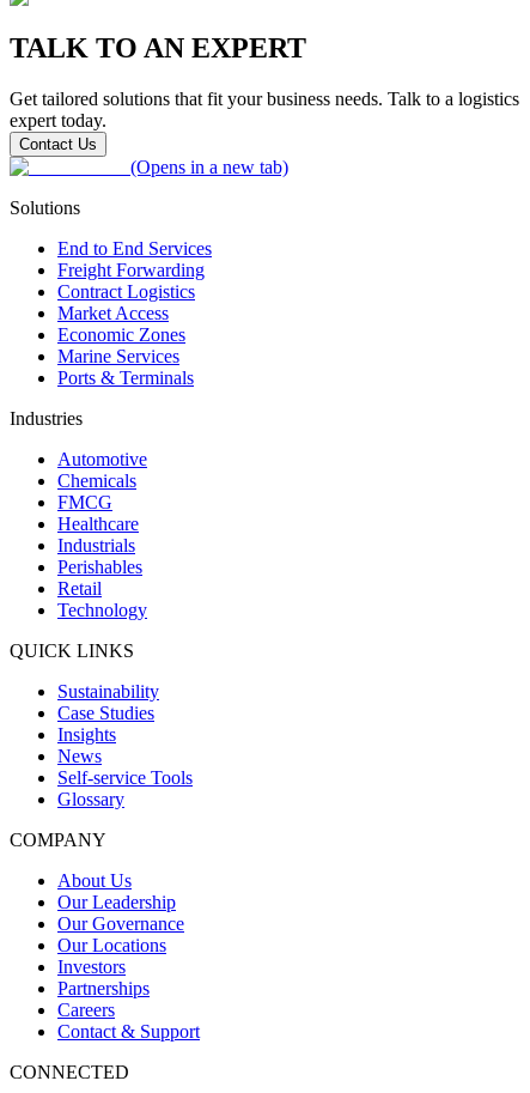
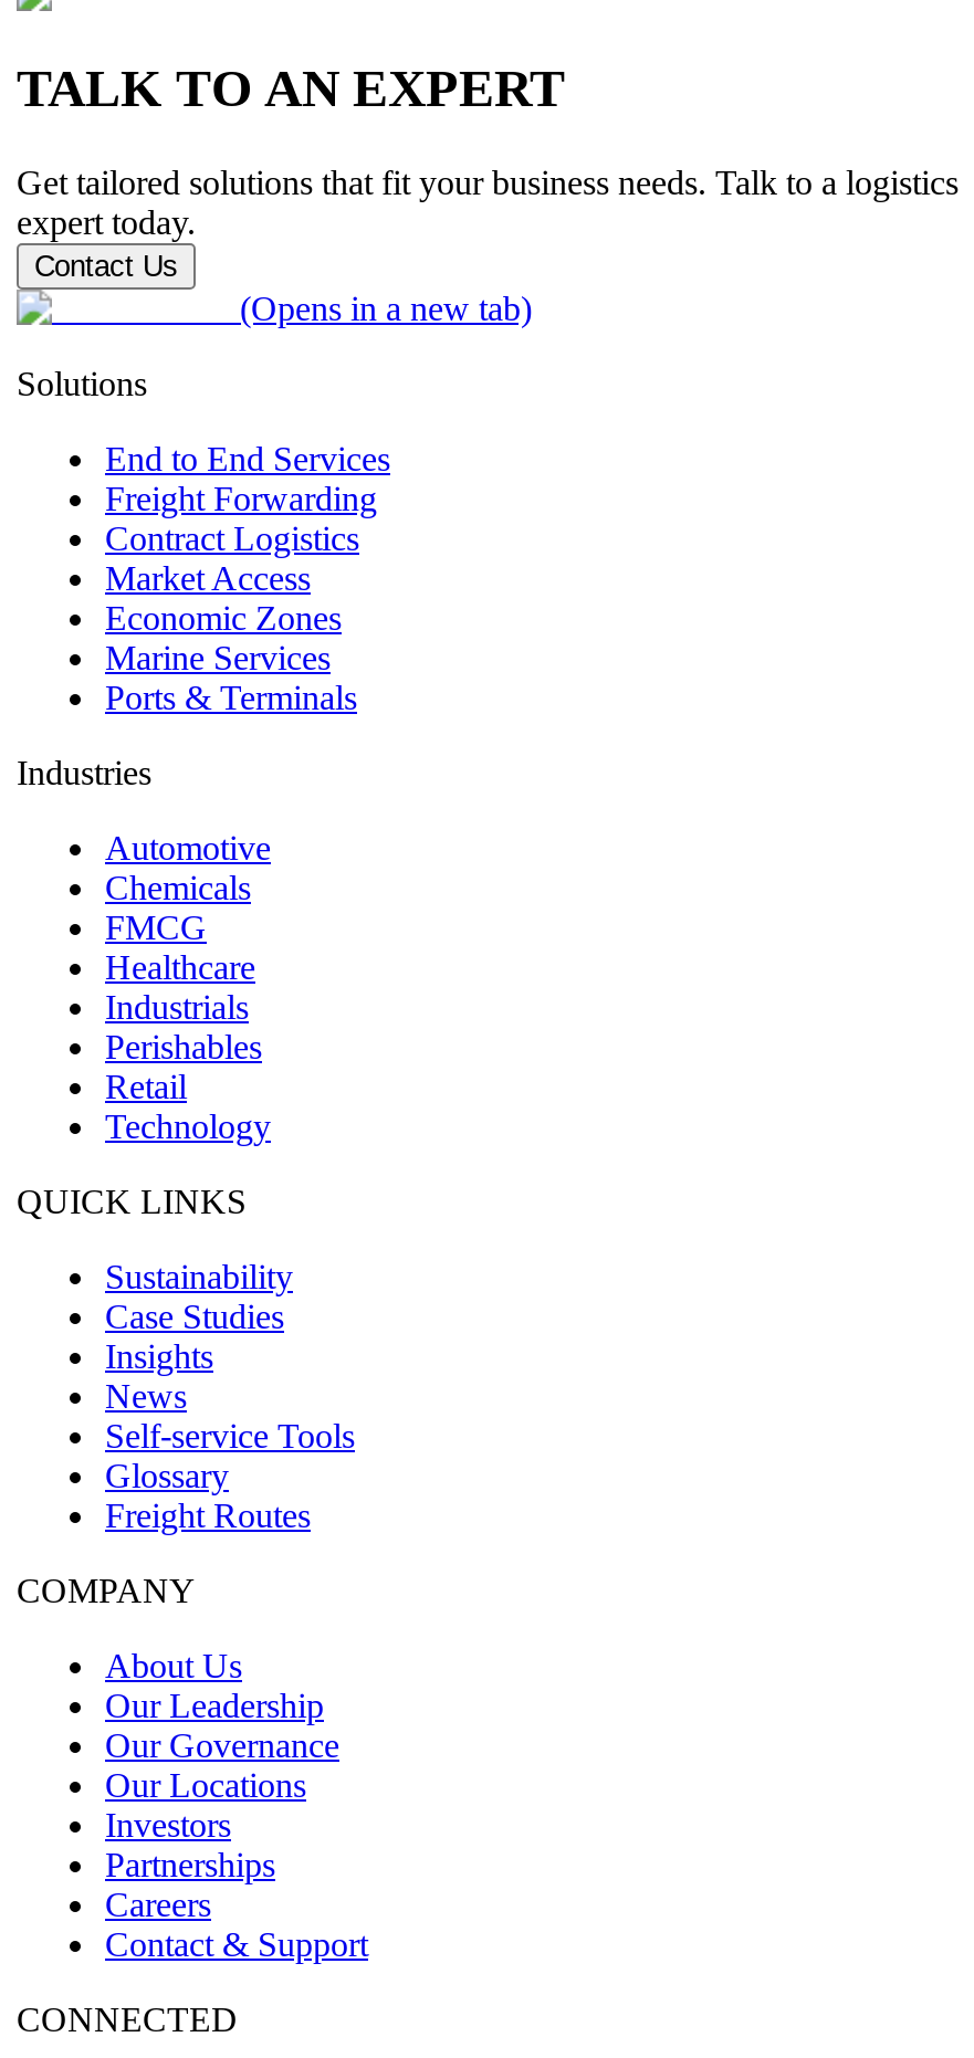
none -> [105,1497,311,1535] Freight Routes

